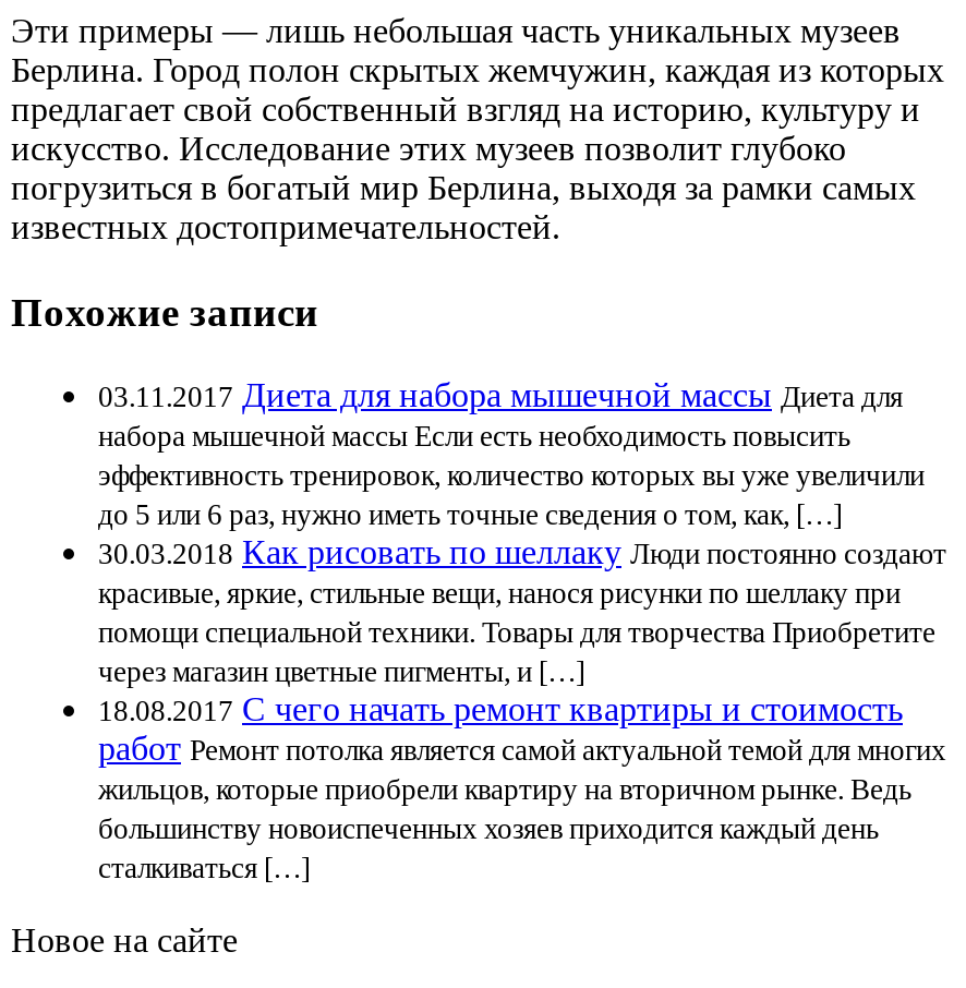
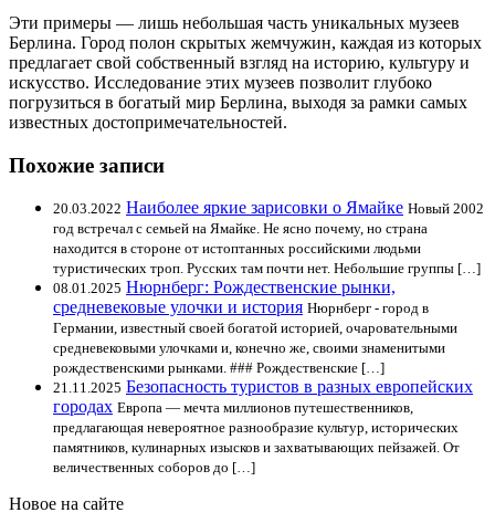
[98,377,946,885] 03.11.2017 Диета для набора мышечной массы Диета для | набора мышечной массы Если есть необходимость повысить | эффективность тренировок, количество которых вы уже увеличили | до 5 или 6 раз, нужно иметь точные сведения о том, как, […] | 30.03.2018 Как рисовать по шеллаку Люди постоянно создают | красивые, яркие, стильные вещи, нанося рисунки по шеллаку при | помощи специальной техники. Товары для творчества Приобретите | через магазин цветные пигменты, и […] | 18.08.2017 С чего начать ремонт квартиры и стоимость | работ Ремонт потолка является самой актуальной темой для многих | жильцов, которые приобрели квартиру на вторичном рынке. Ведь | большинству новоиспеченных хозяев приходится каждый день | сталкиваться […] -> [53,198,484,476] 20.03.2022 Наиболее яркие зарисовки о Ямайке Новый 2002 | год встречал с семьей на Ямайке. Не ясно почему, но страна | находится в стороне от истоптанных российскими людьми | туристических троп. Русских там почти нет. Небольшие группы […] | 08.01.2025 Нюрнберг: Рождественские рынки, | средневековые улочки и история Нюрнберг - город в | Германии, известный своей богатой историей, очаровательными | средневековыми улочками и, конечно же, своими знаменитыми | рождественскими рынками. ### Рождественские […] | 21.11.2025 Безопасность туристов в разных европейских | городах Европа — мечта миллионов путешественников, | предлагающая невероятное разнообразие культур, исторических | памятников, кулинарных изысков и захватывающих пейзажей. От | величественных соборов до […]

